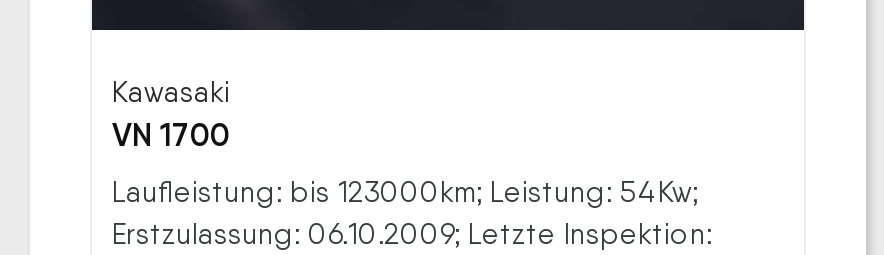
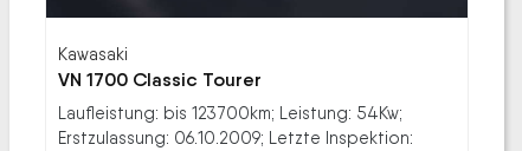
[112,115,230,153] VN 1700 -> [58,69,262,91] VN 1700 Classic Tourer
[112,173,698,207] Laufleistung: bis 123000km; Leistung: 54Kw; -> [58,103,402,123] Laufleistung: bis 123700km; Leistung: 54Kw;

